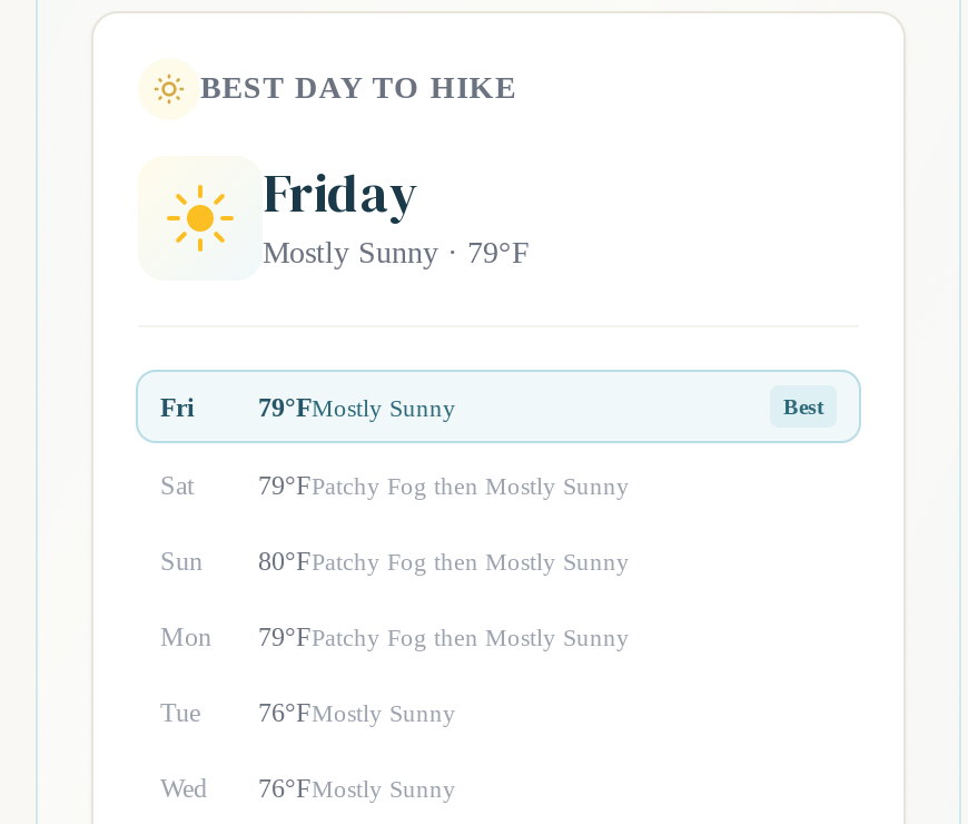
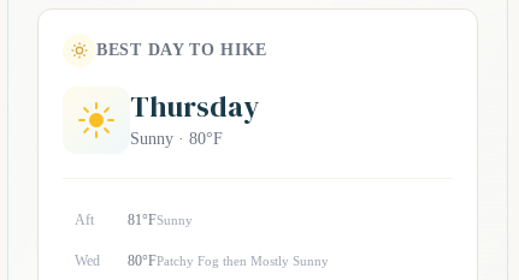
[263,156,530,269] Friday | Mostly Sunny · 79°F -> [130,87,259,148] Thursday | Sunny · 80°F
[160,391,823,728] Fri | 79°FMostly Sunny | Best | Sat | 79°FPatchy Fog then Mostly Sunny | Sun | Mon | 79°FPatchy Fog then Mostly Sunny | Tue | 76°FMostly Sunny -> [75,212,193,228] Aft | 81°FSunny
moved [258,546,630,577] -> [128,252,329,269]: 80°FPatchy Fog then Mostly Sunny
[258,773,456,804] 76°FMostly Sunny -> none

